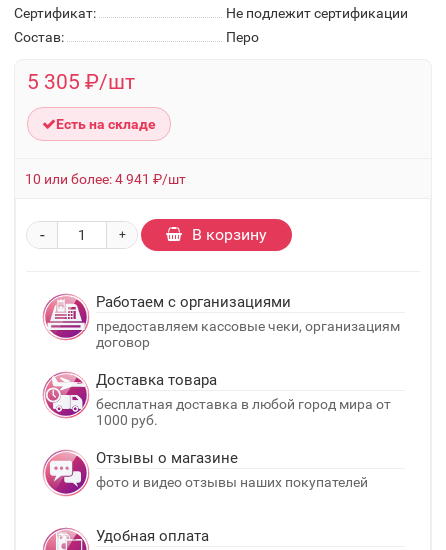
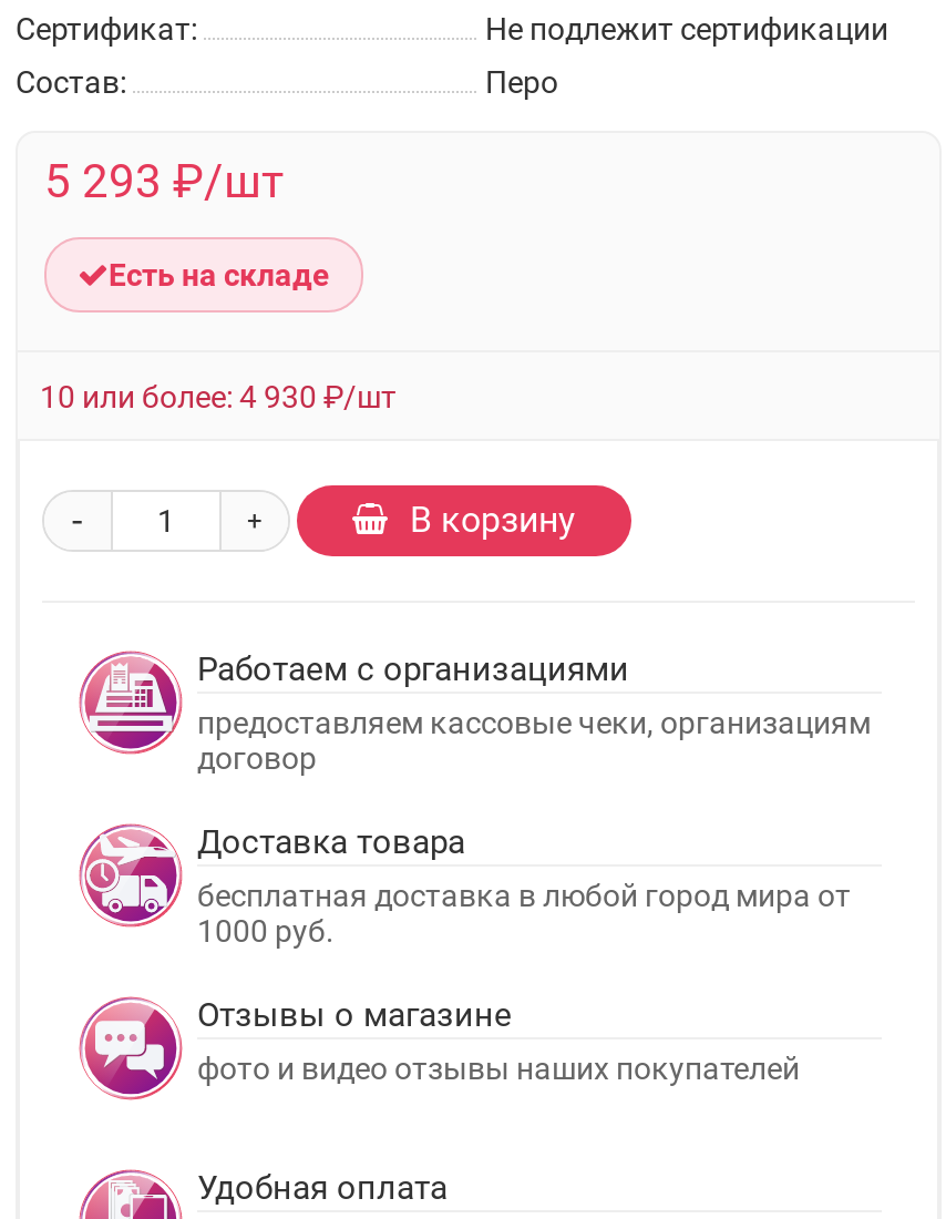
[27,70,135,94] 5 305 ₽/шт -> [44,155,284,208] 5 293 ₽/шт
[25,171,186,187] 10 или более: 4 941 ₽/шт -> [40,379,397,414] 10 или более: 4 930 ₽/шт

